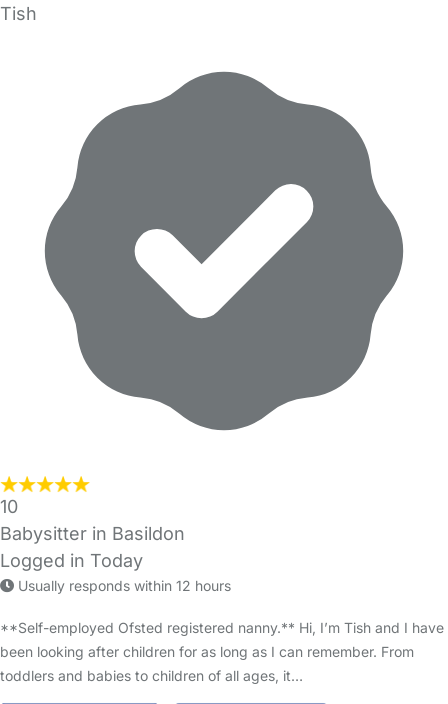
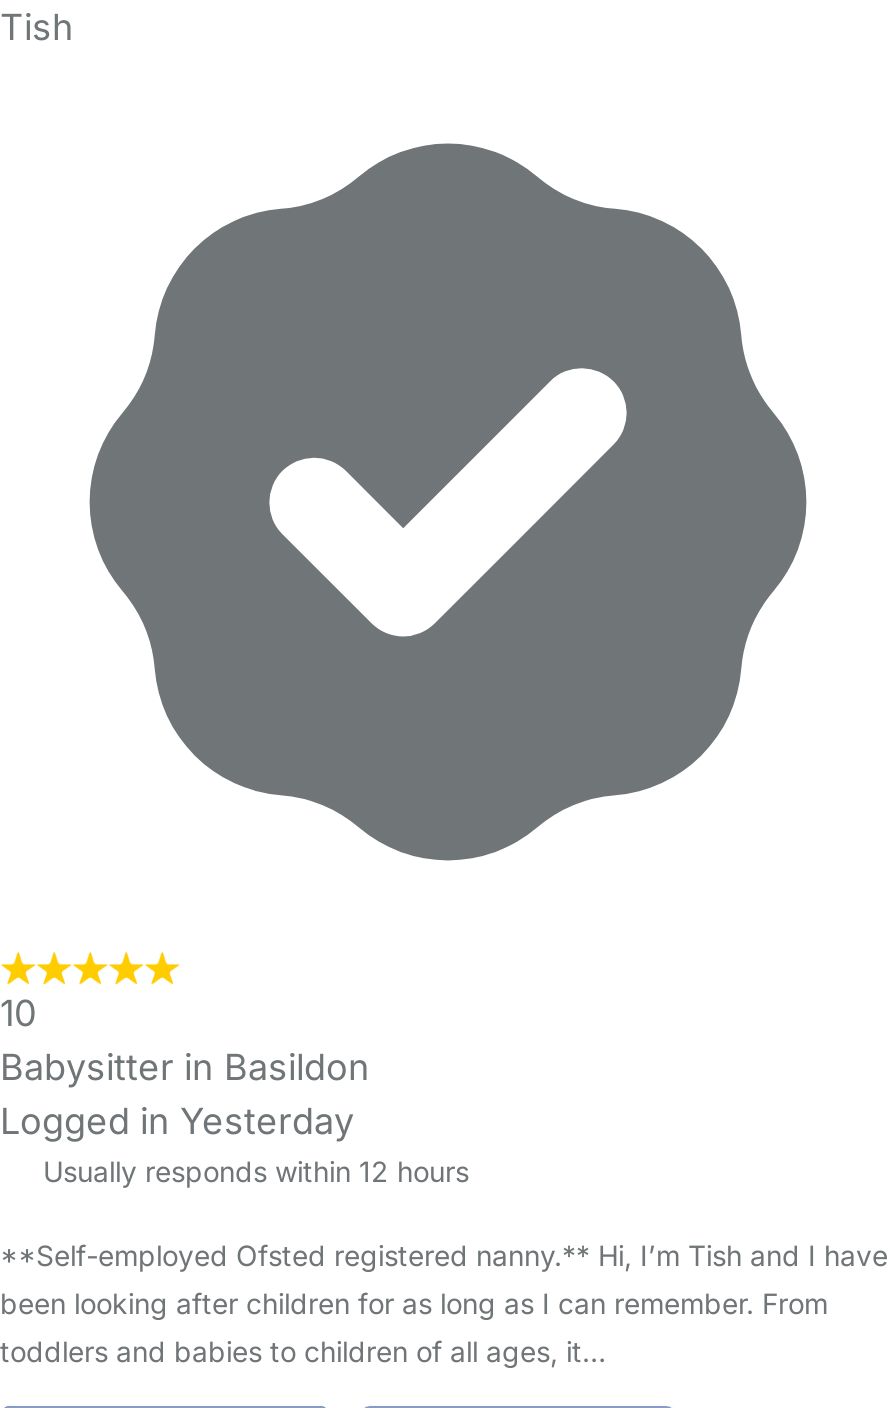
[0,550,143,571] Logged in Today -> [0,1101,354,1143] Logged in Yesterday

